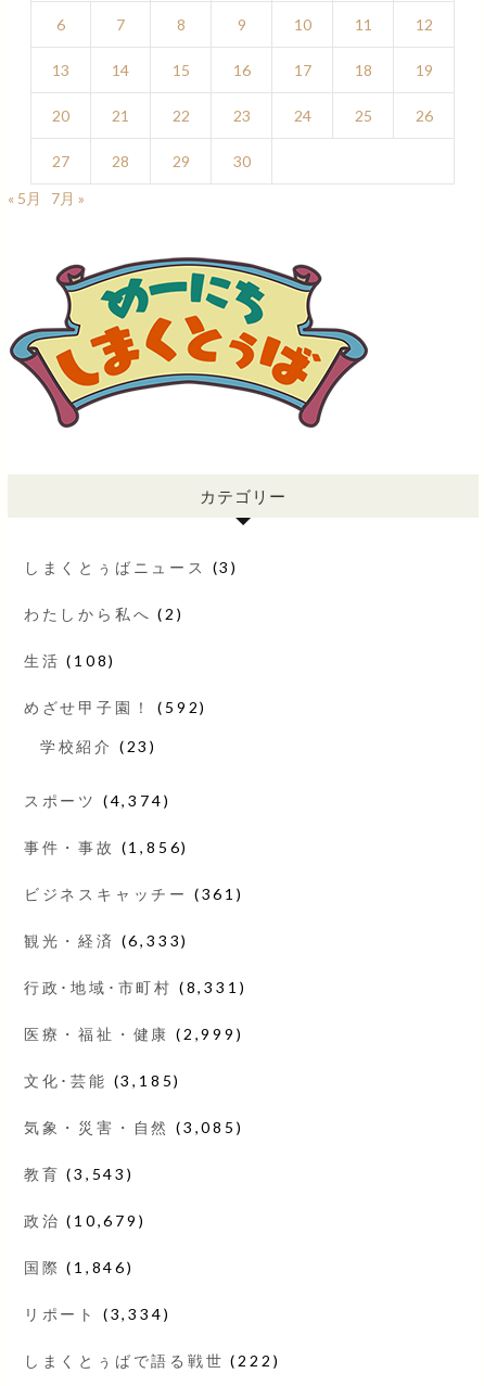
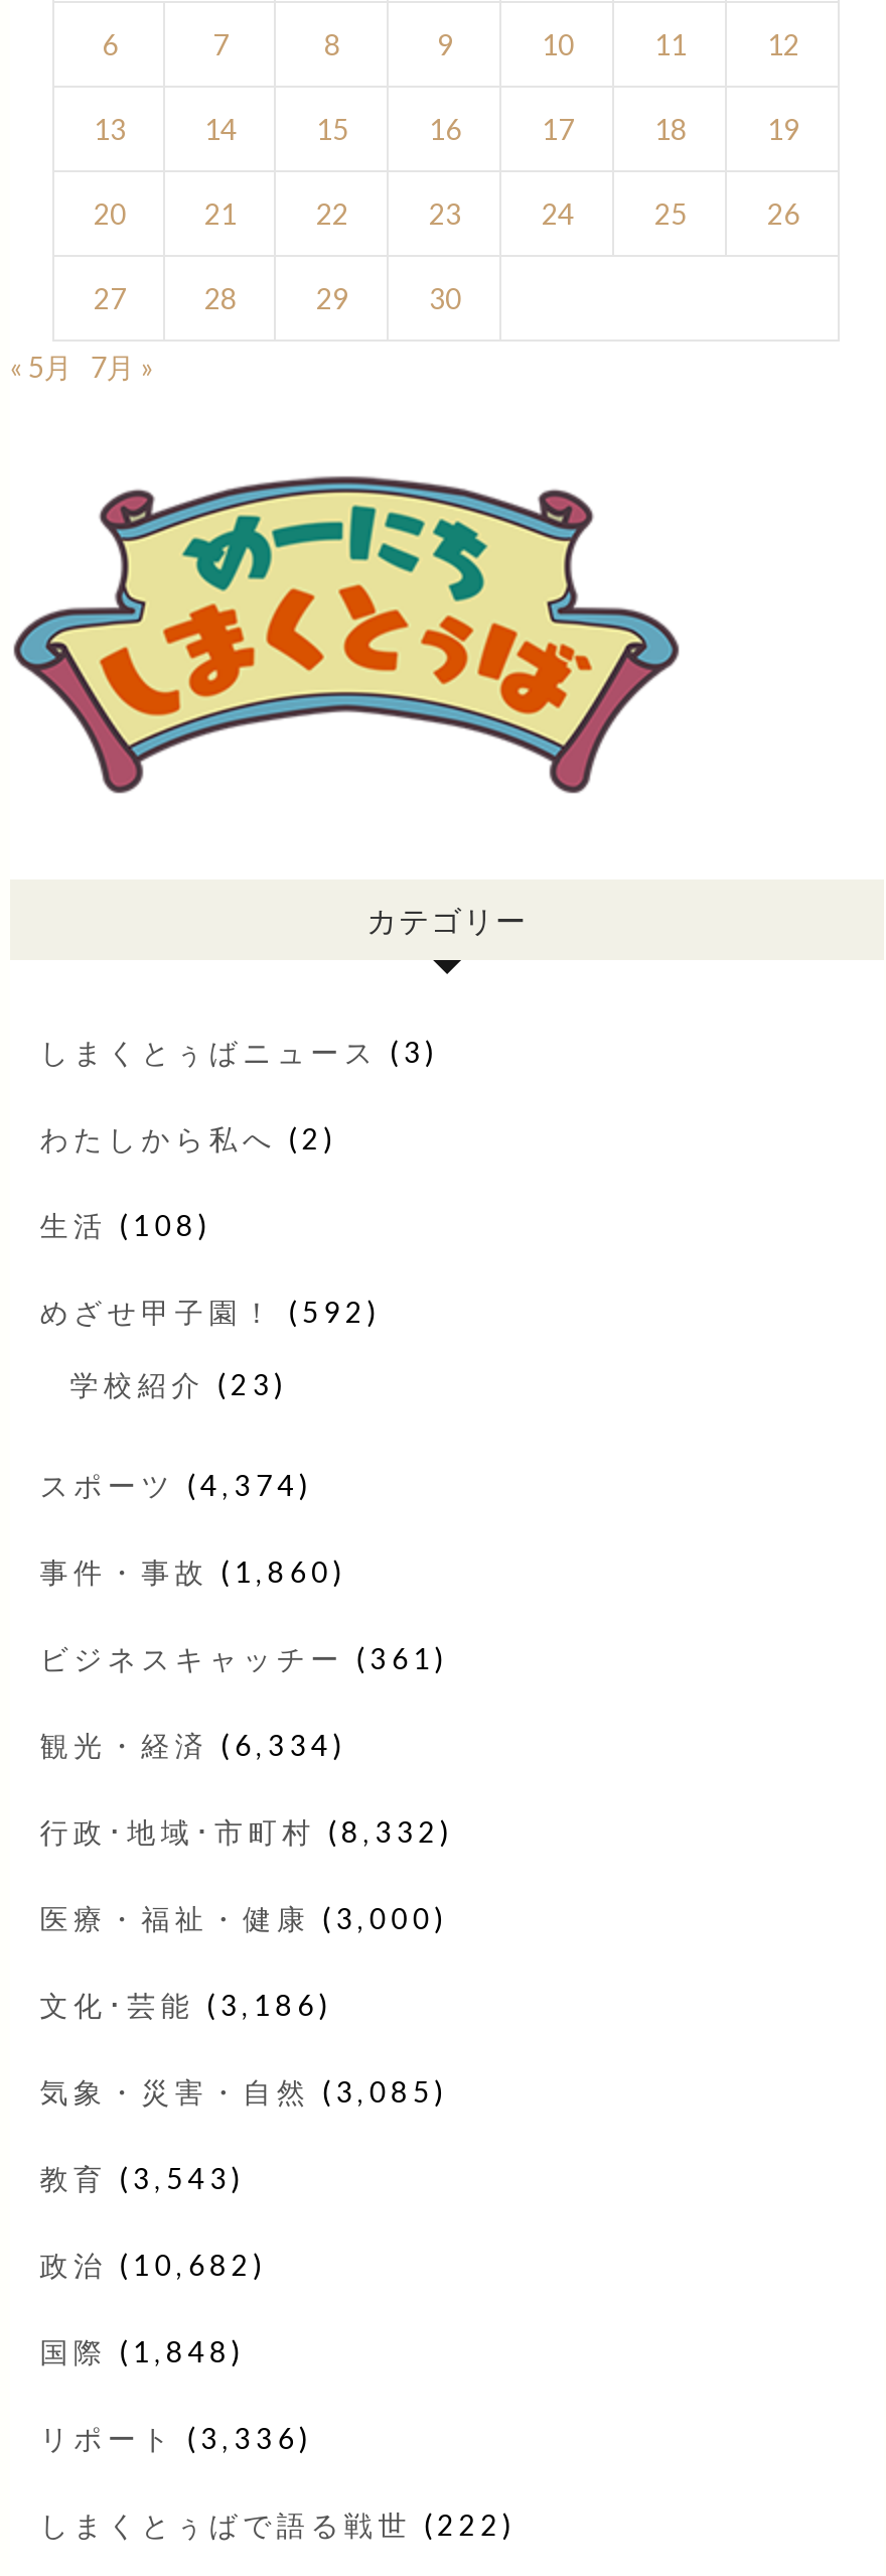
[24,837,189,856] 事件・事故(1,856) -> [40,1554,347,1588] 事件・事故(1,860)
[24,931,189,949] 観光・経済(6,333) -> [40,1727,347,1761] 観光・経済(6,334)
[24,977,247,996] 行政･地域･市町村(8,331) -> [40,1814,454,1848] 行政･地域･市町村(8,332)
[24,1024,244,1043] 医療・福祉・健康(2,999) -> [40,1900,448,1934] 医療・福祉・健康(3,000)
[24,1071,181,1089] 文化･芸能(3,185) -> [40,1987,332,2021] 文化･芸能(3,186)
[24,1211,146,1229] 政治(10,679) -> [40,2247,267,2281] 政治(10,682)
[24,1257,134,1276] 国際(1,846) -> [40,2333,245,2368] 国際(1,848)
[24,1304,171,1323] リポート(3,334) -> [40,2420,313,2454] リポート(3,336)

